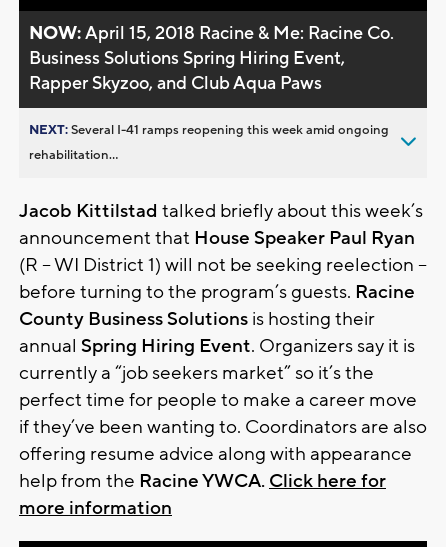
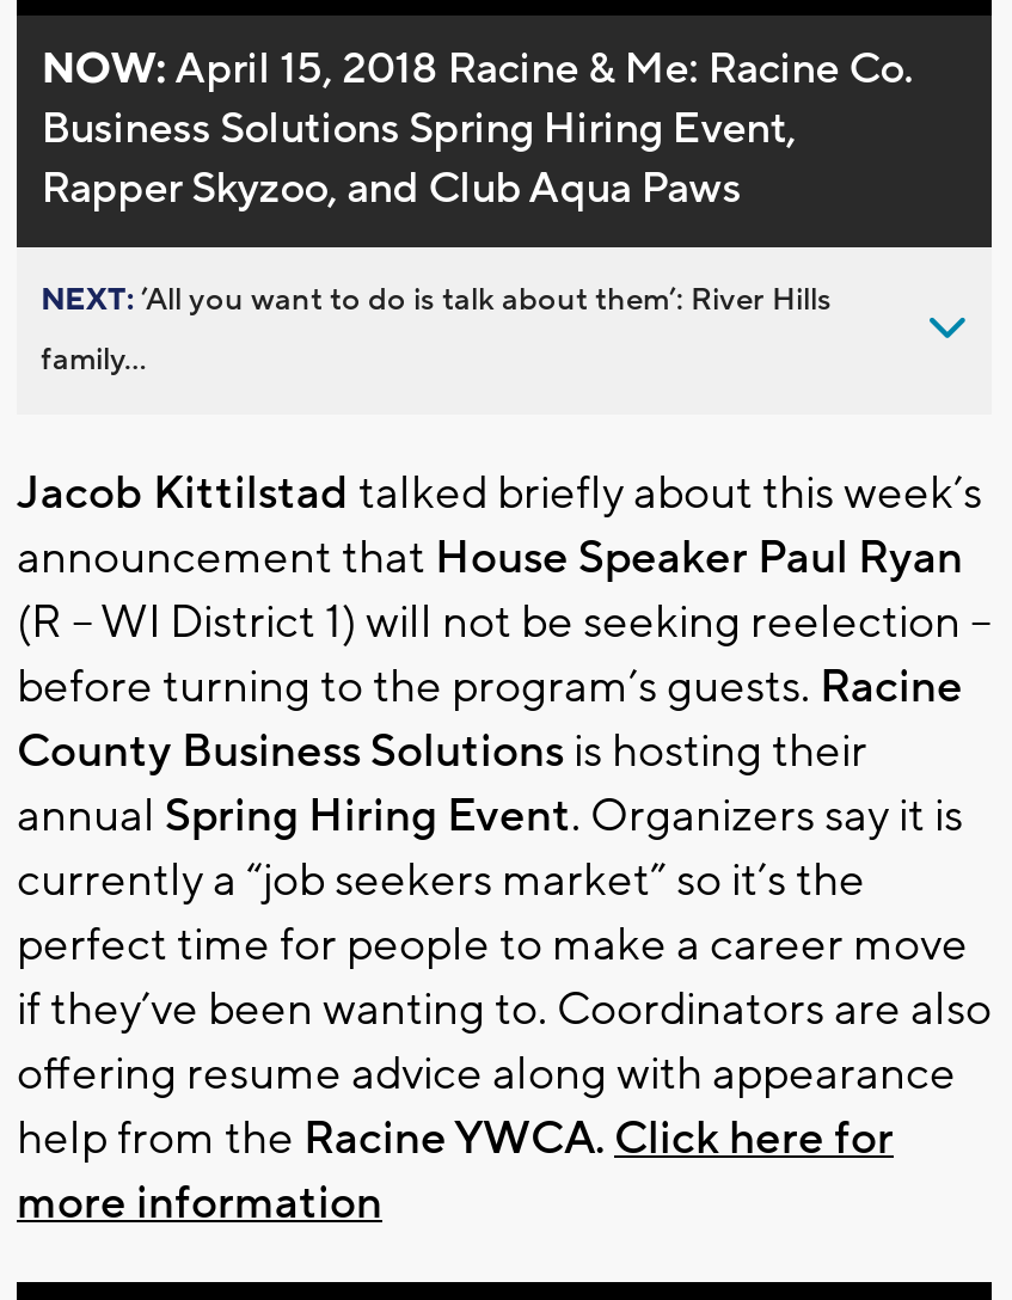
[29,122,389,138] NEXT: Several I-41 ramps reopening this week amid ongoing -> [41,281,832,319] NEXT: ’All you want to do is talk about them’: River Hills
[29,147,118,163] rehabilitation... -> [41,340,146,379] family...

